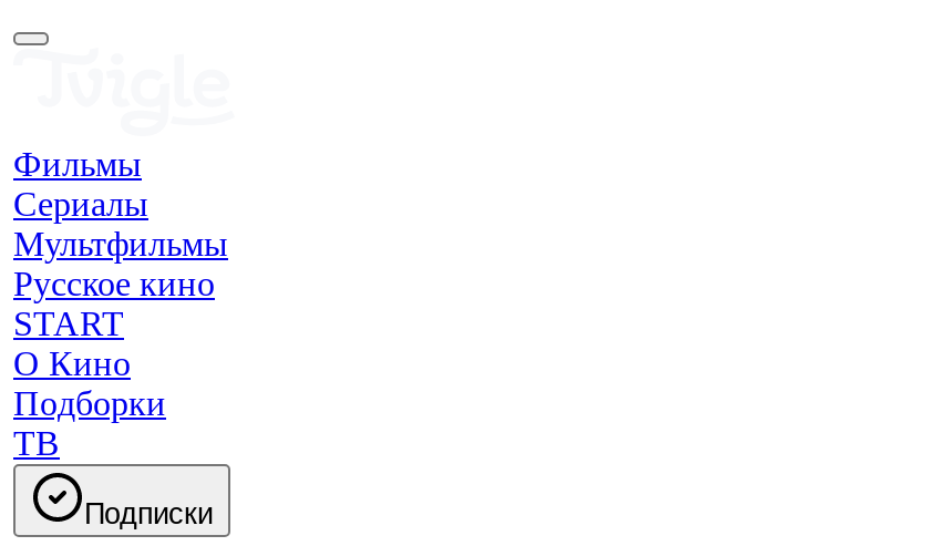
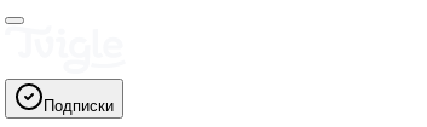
[13,145,228,462] Фильмы | Сериалы | Мультфильмы | Русское кино | START | О Кино | Подборки | ТВ -> none

